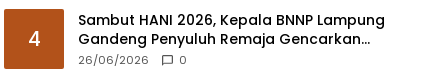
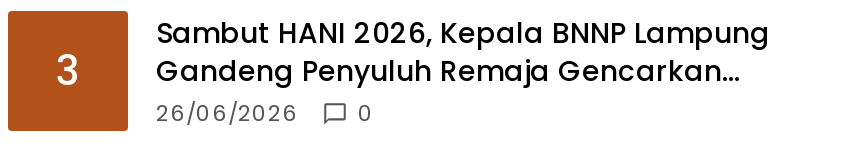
[27,25,361,53] 4 Gandeng Penyuluh Remaja Gencarkan -> [56,43,722,99] 3 Gandeng Penyuluh Remaja Gencarkan

